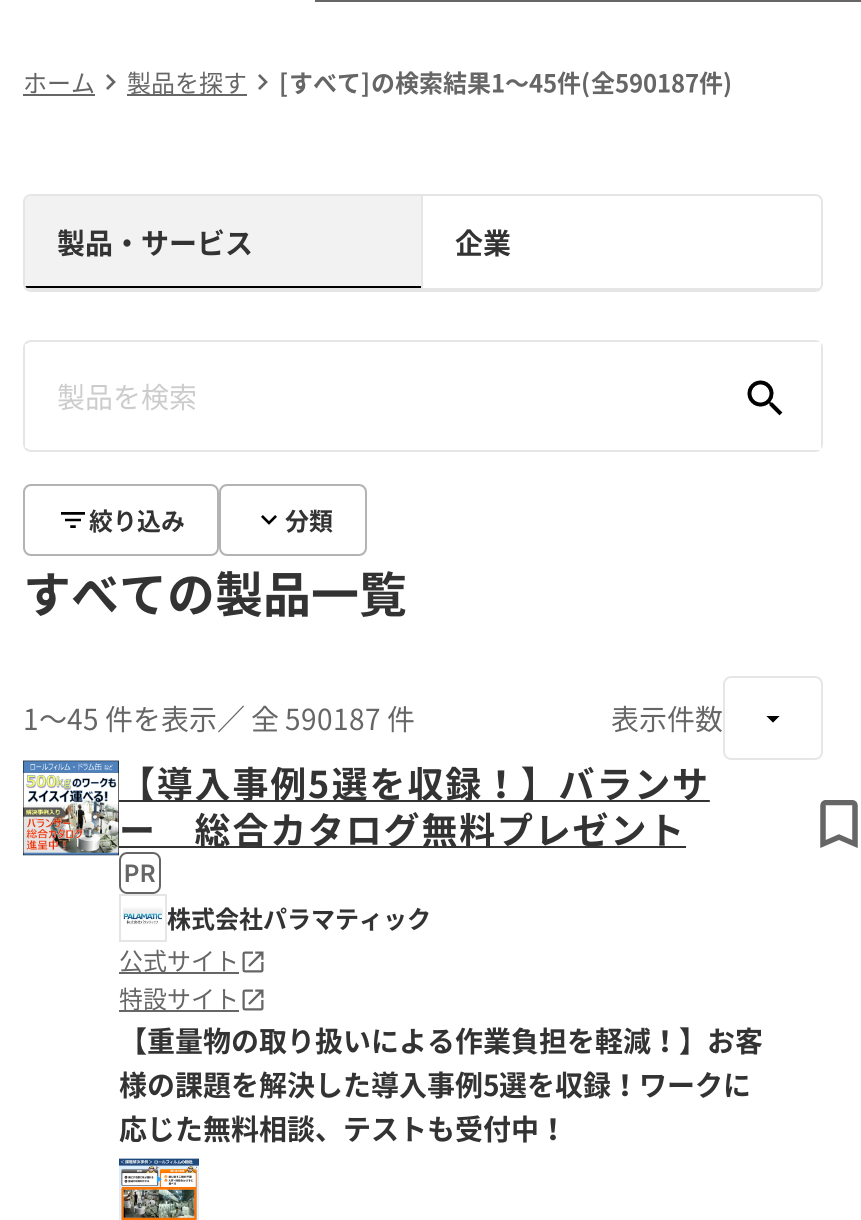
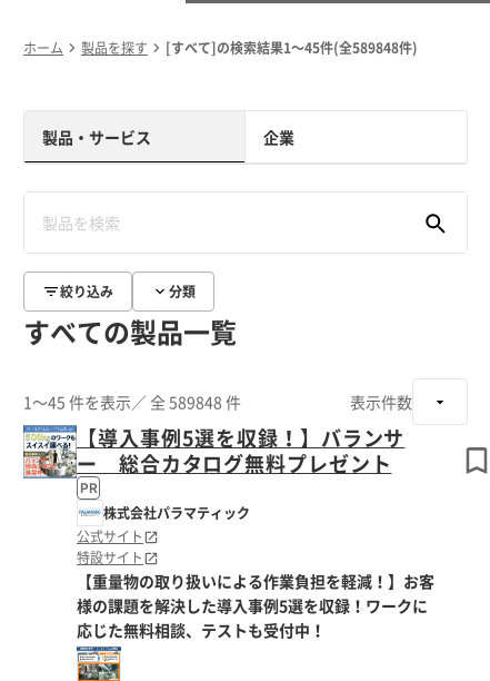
[279,64,733,100] [すべて]の検索結果1～45件(全590187件) -> [166,38,418,58] [すべて]の検索結果1～45件(全589848件)
[23,698,415,738] 1～45 件を表示／ 全 590187 件 -> [23,391,241,413] 1～45 件を表示／ 全 589848 件

